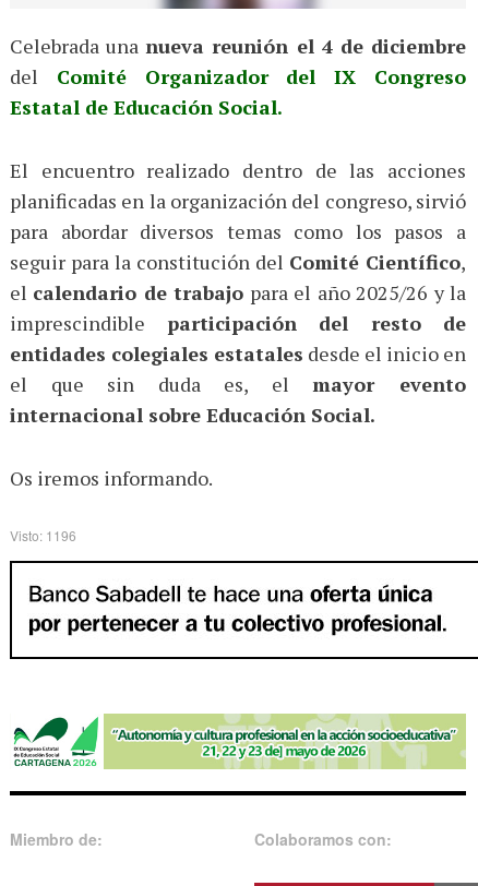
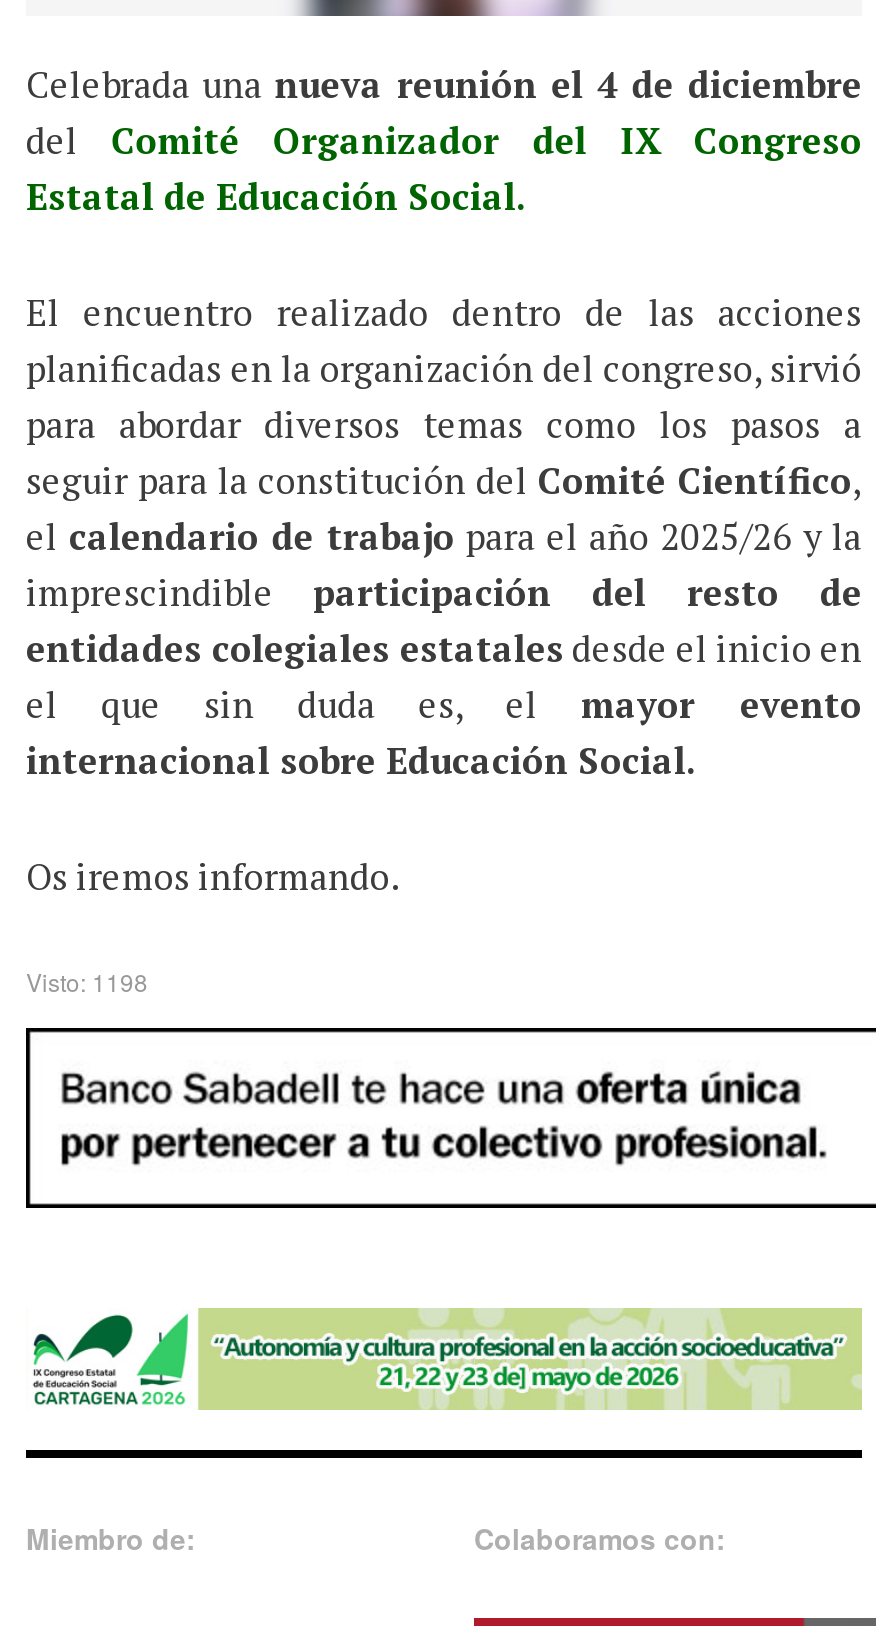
[10,526,76,544] Visto: 1196 -> [26,963,148,997] Visto: 1198

